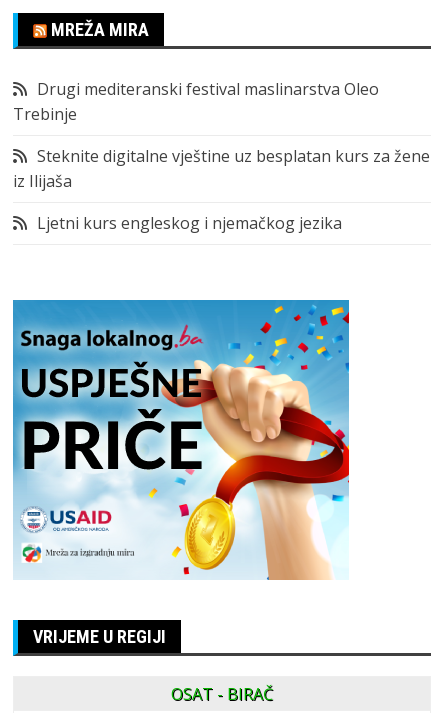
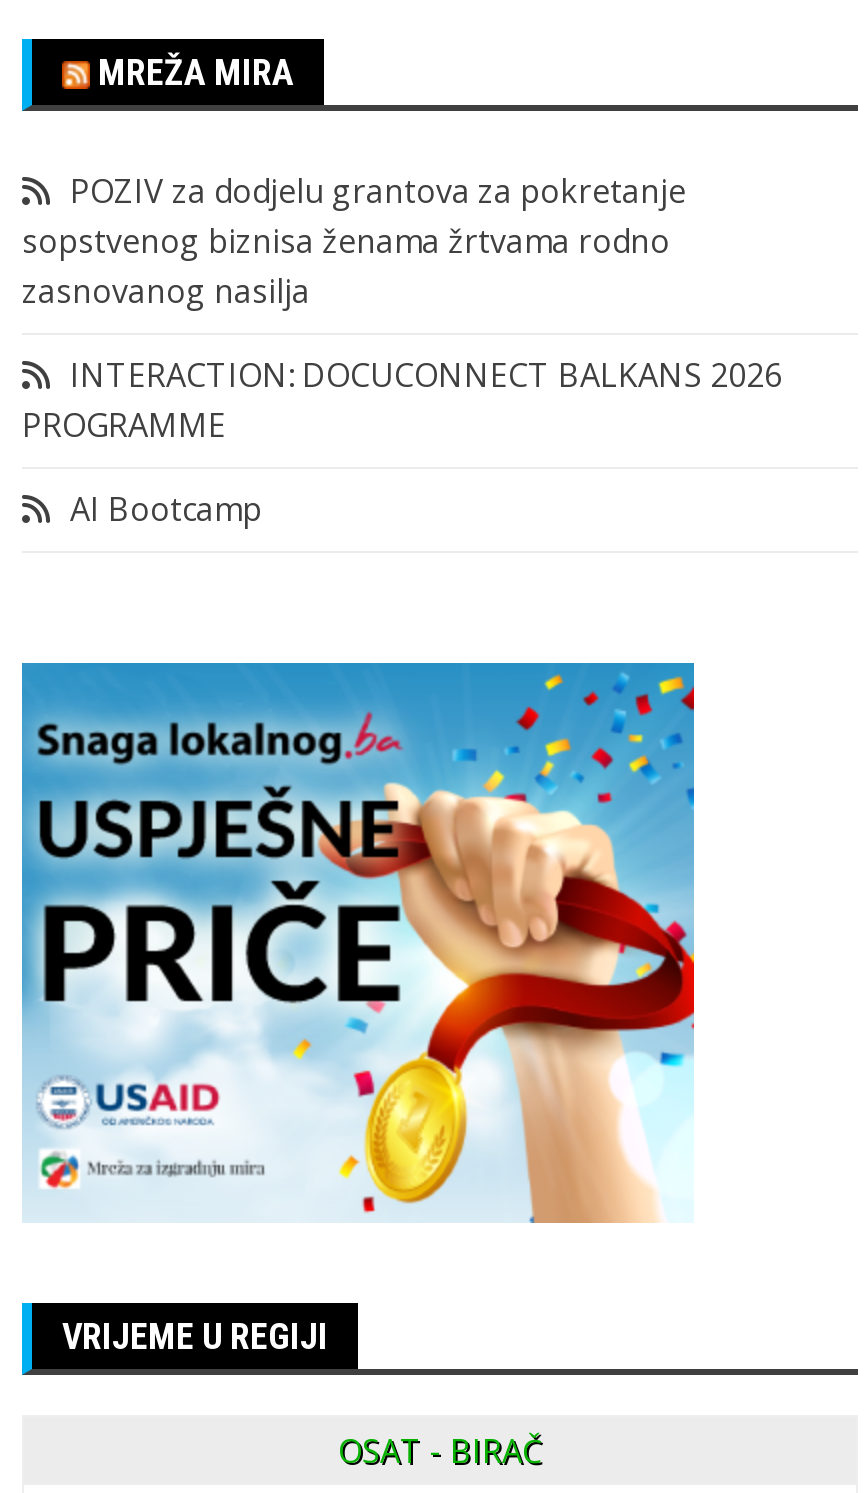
[13,78,379,125] Drugi mediteranski festival maslinarstva Oleo | Trebinje -> [22,169,686,313] POZIV za dodjelu grantova za pokretanje | sopstvenog biznisa ženama žrtvama rodno | zasnovanog nasilja
[13,145,430,192] Steknite digitalne vještine uz besplatan kurs za žene | iz Ilijaša -> [22,353,782,447] INTERACTION: DOCUCONNECT BALKANS 2026 | PROGRAMME
[37,212,342,234] Ljetni kurs engleskog i njemačkog jezika -> [70,487,262,531] AI Bootcamp

